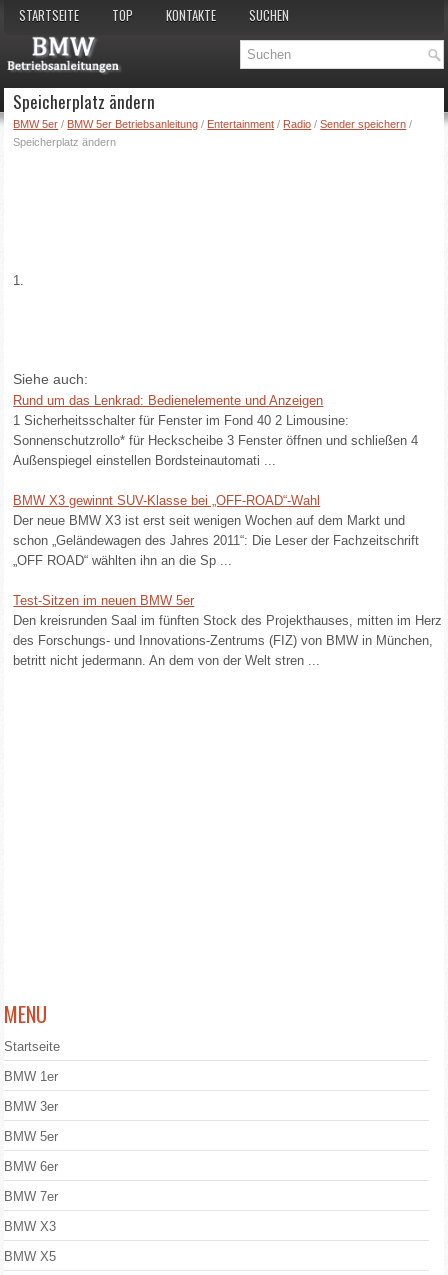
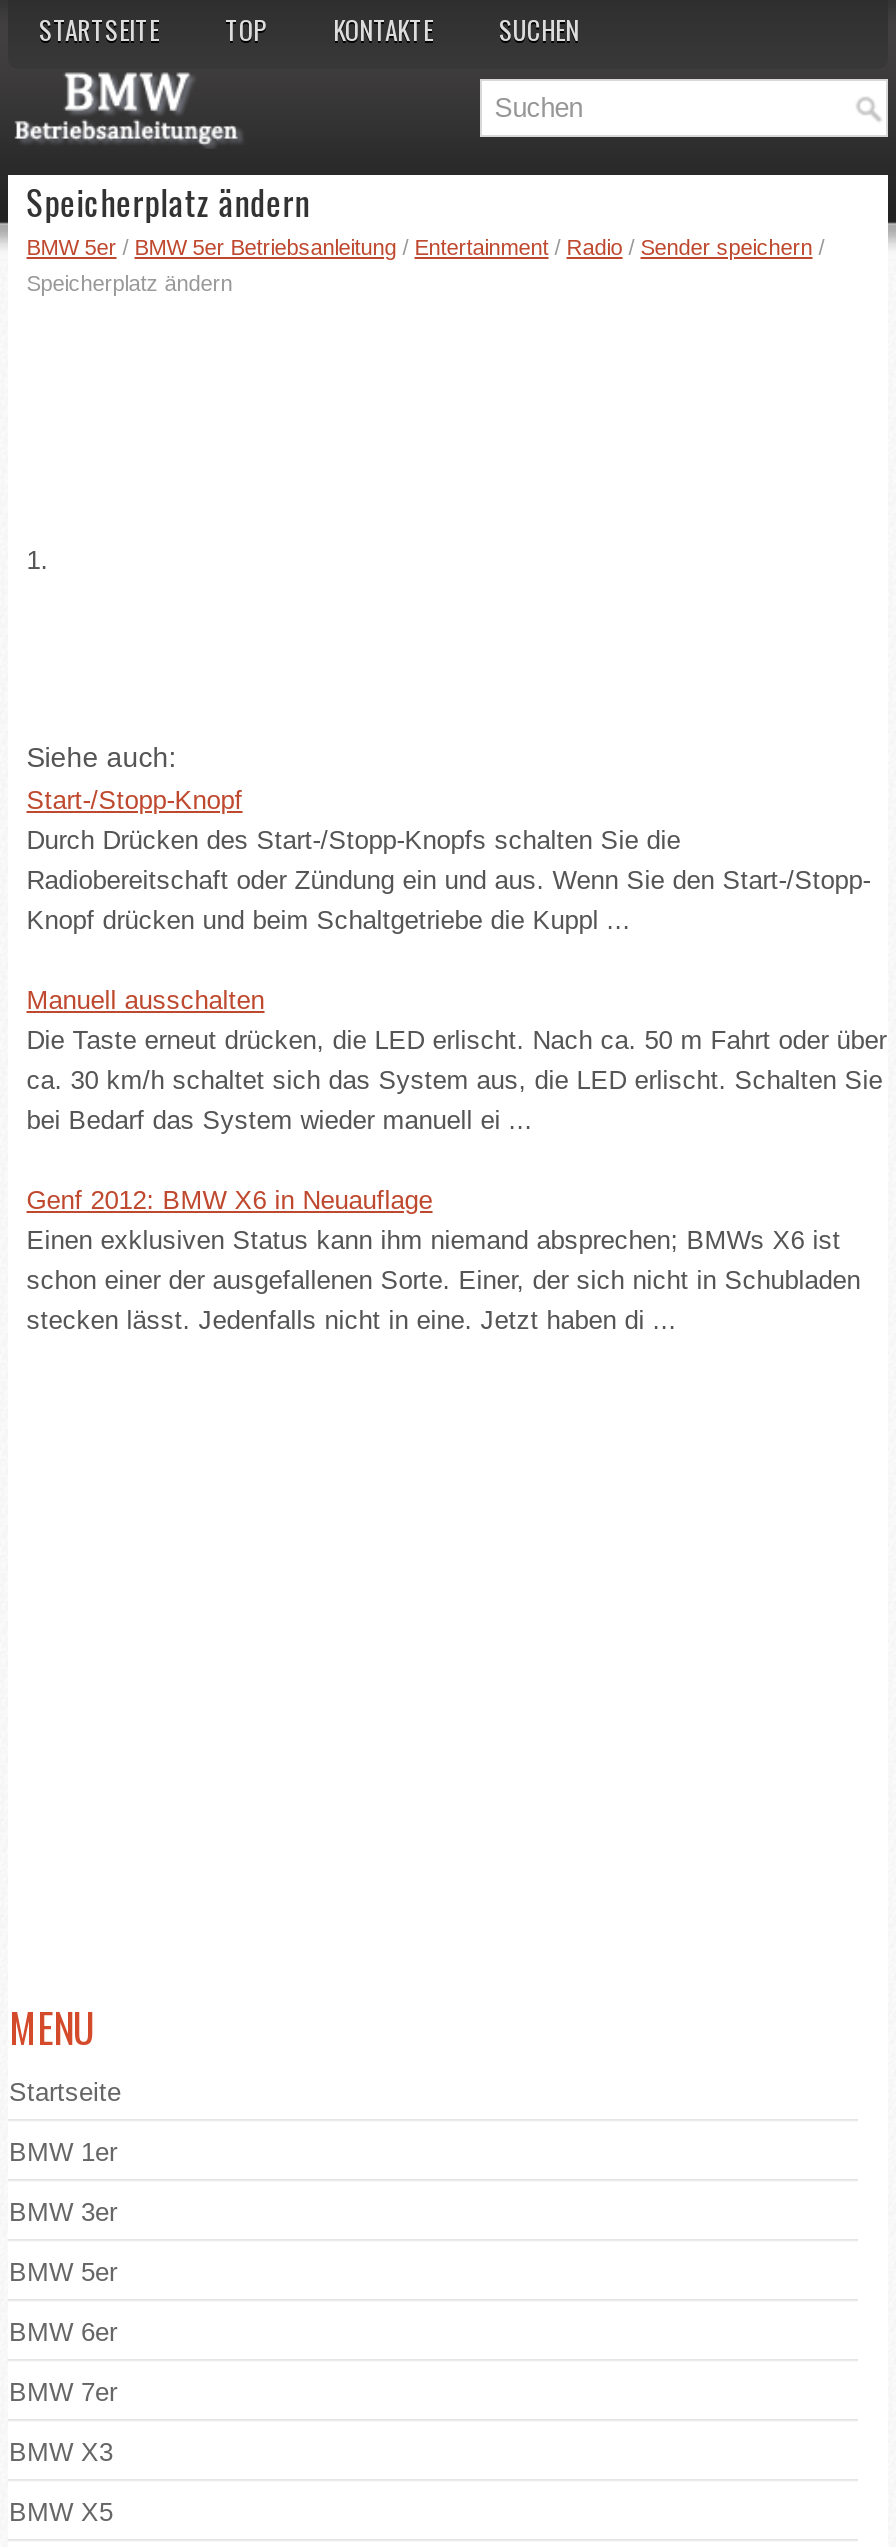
[13,393,418,468] Rund um das Lenkrad: Bedienelemente und Anzeigen | 1 Sicherheitsschalter für Fenster im Fond 40 2 Limousine: | Sonnenschutzrollo* für Heckscheibe 3 Fenster öffnen und schließen 4 | Außenspiegel einstellen Bordsteinautomati ... -> [27,785,871,935] Start-/Stopp-Knopf | Durch Drücken des Start-/Stopp-Knopfs schalten Sie die | Radiobereitschaft oder Zündung ein und aus. Wenn Sie den Start-/Stopp- | Knopf drücken und beim Schaltgetriebe die Kuppl ...
[13,493,419,568] BMW X3 gewinnt SUV-Klasse bei „OFF-ROAD“-Wahl | Der neue BMW X3 ist erst seit wenigen Wochen auf dem Markt und | schon „Geländewagen des Jahres 2011“: Die Leser der Fachzeitschrift | „OFF ROAD“ wählten ihn an die Sp ... -> [27,985,887,1135] Manuell ausschalten | Die Taste erneut drücken, die LED erlischt. Nach ca. 50 m Fahrt oder über | ca. 30 km/h schaltet sich das System aus, die LED erlischt. Schalten Sie | bei Bedarf das System wieder manuell ei ...
[13,593,442,668] Test-Sitzen im neuen BMW 5er | Den kreisrunden Saal im fünften Stock des Projekthauses, mitten im Herz | des Forschungs- und Innovations-Zentrums (FIZ) von BMW in München, | betritt nicht jedermann. An dem von der Welt stren ... -> [27,1185,861,1335] Genf 2012: BMW X6 in Neuauflage | Einen exklusiven Status kann ihm niemand absprechen; BMWs X6 ist | schon einer der ausgefallenen Sorte. Einer, der sich nicht in Schubladen | stecken lässt. Jedenfalls nicht in eine. Jetzt haben di ...

